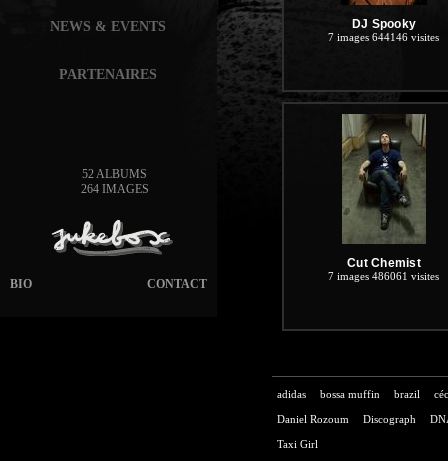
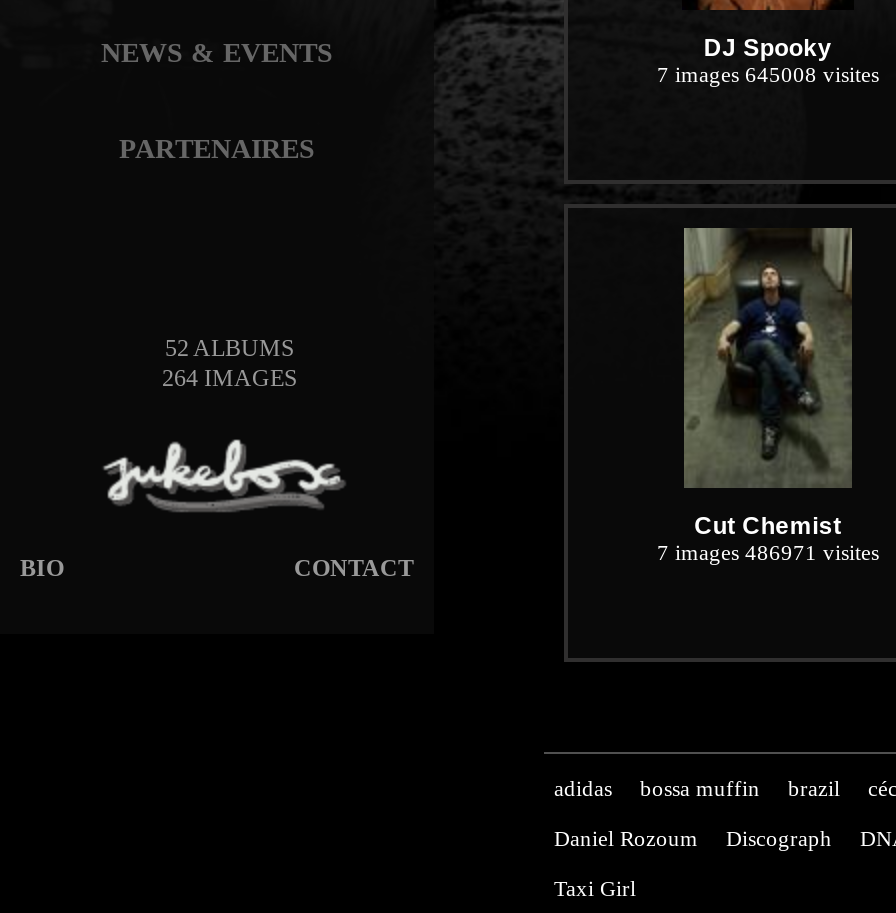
[328,31,439,43] 7 images 644146 visites -> [657,62,879,86] 7 images 645008 visites
[328,270,439,282] 7 images 486061 visites -> [657,540,879,564] 7 images 486971 visites

